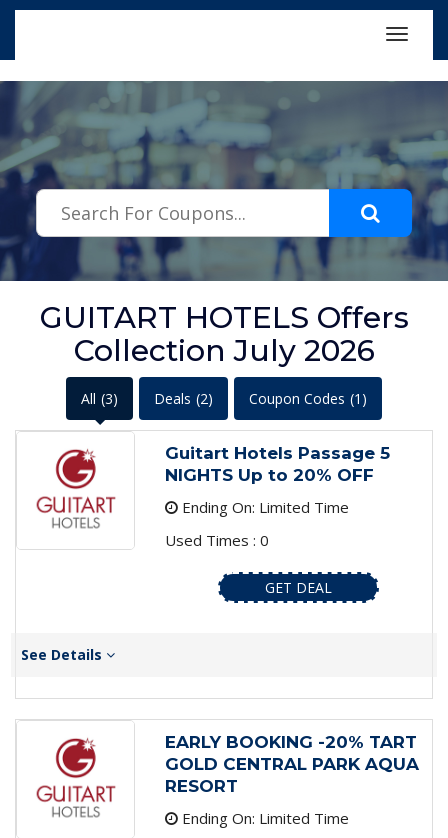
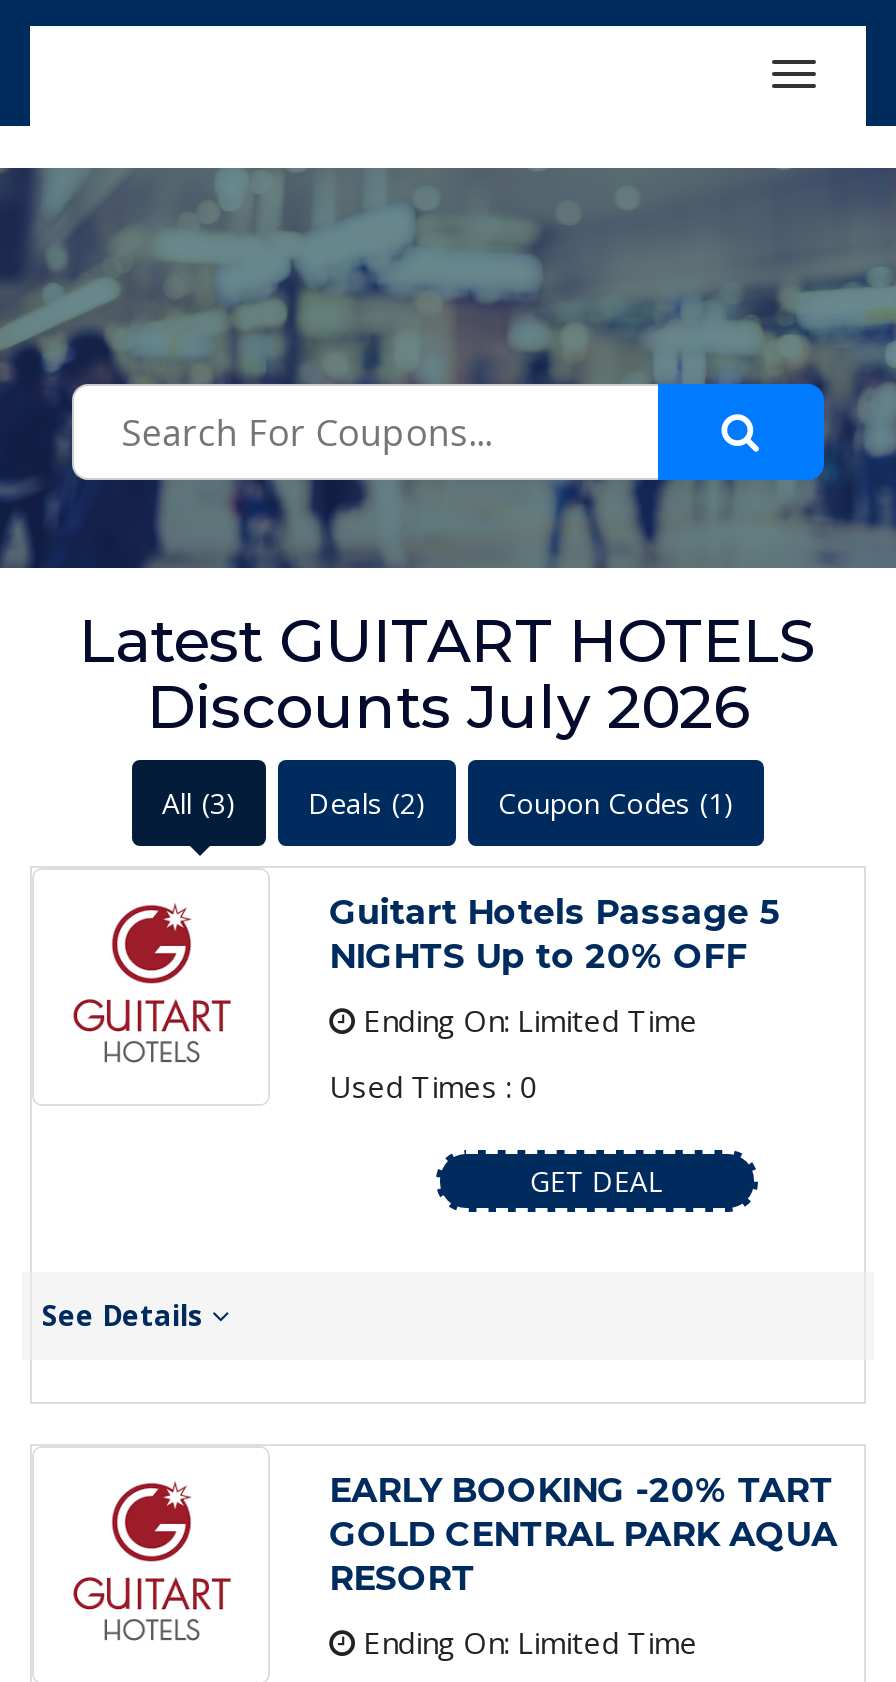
[39,299,408,369] GUITART HOTELS Offers | Collection July 2026 -> [79,605,817,745] Latest GUITART HOTELS | Discounts July 2026

